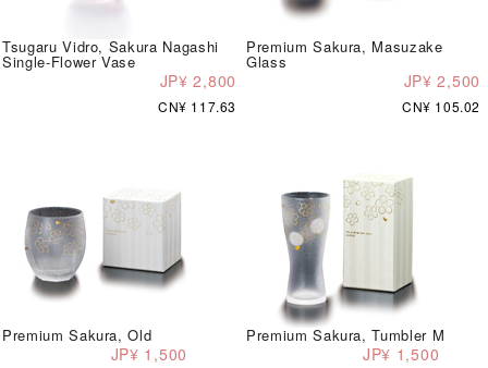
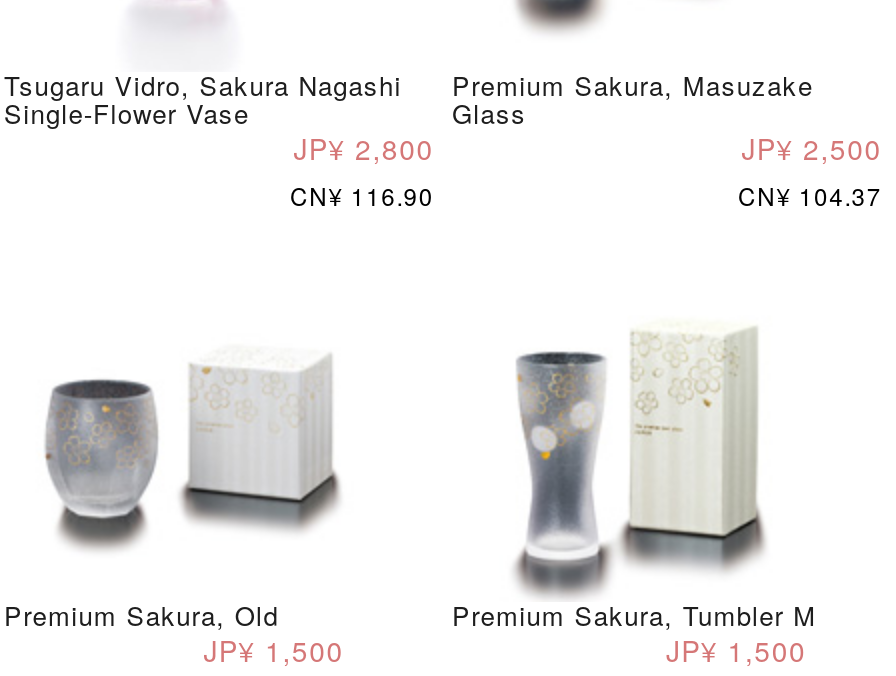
[158,96,236,115] CN¥ 117.63 -> [290,177,434,211] CN¥ 116.90
[402,96,480,115] CN¥ 105.02 -> [738,177,882,211] CN¥ 104.37

